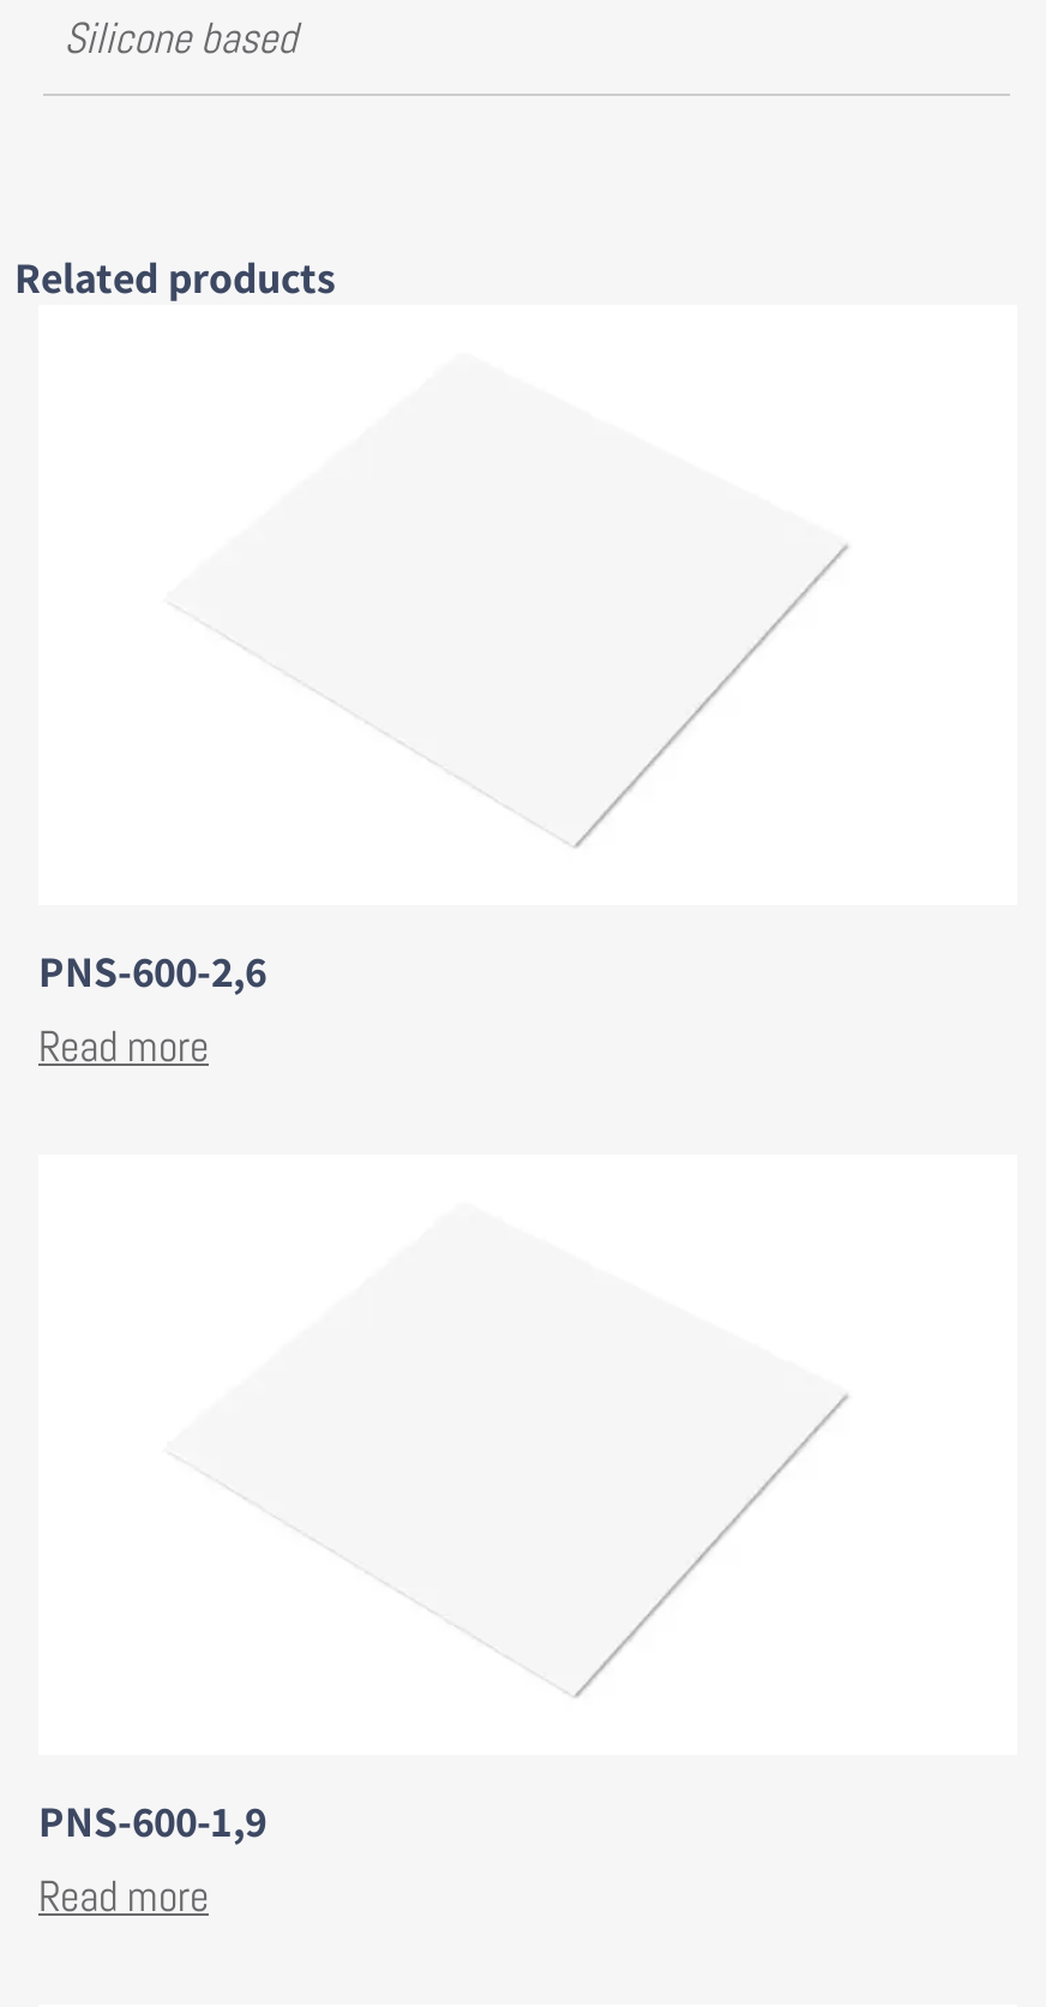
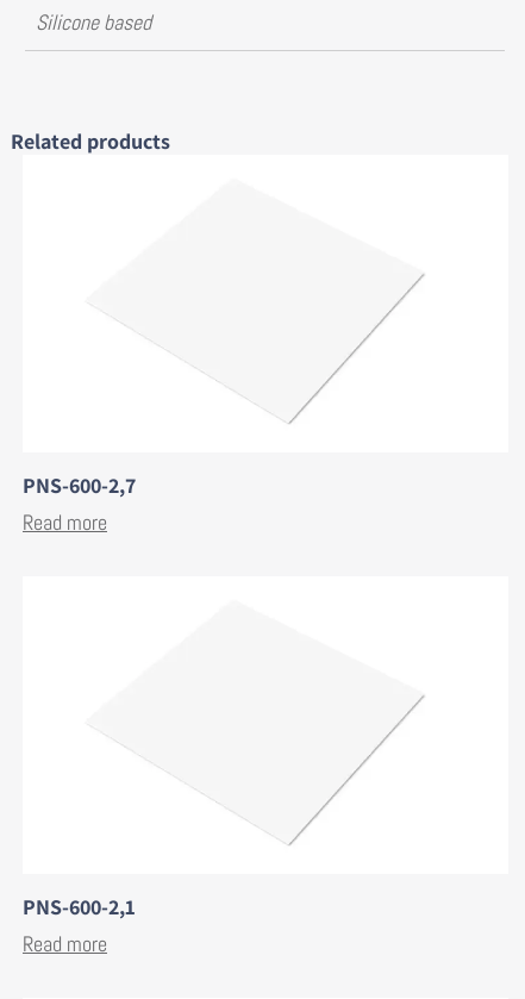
[38,944,266,999] PNS-600-2,6 -> [23,472,136,499] PNS-600-2,7
[38,1794,266,1849] PNS-600-1,9 -> [23,893,136,921] PNS-600-2,1

